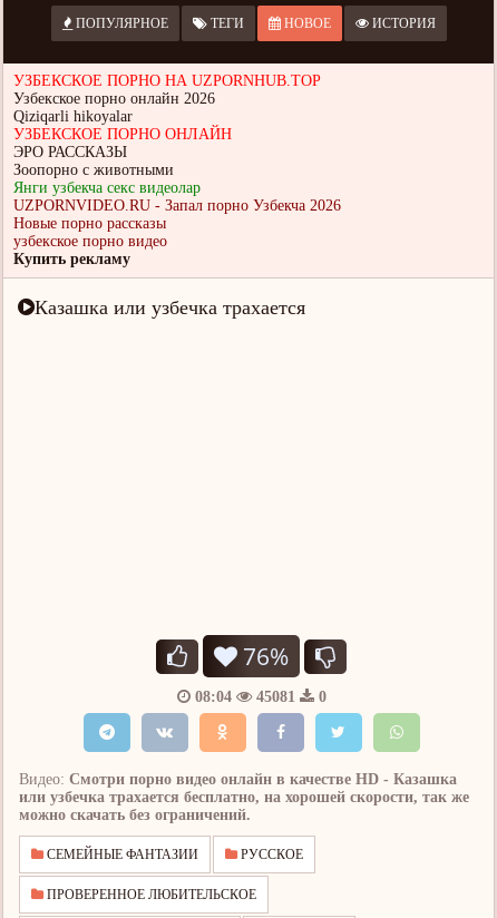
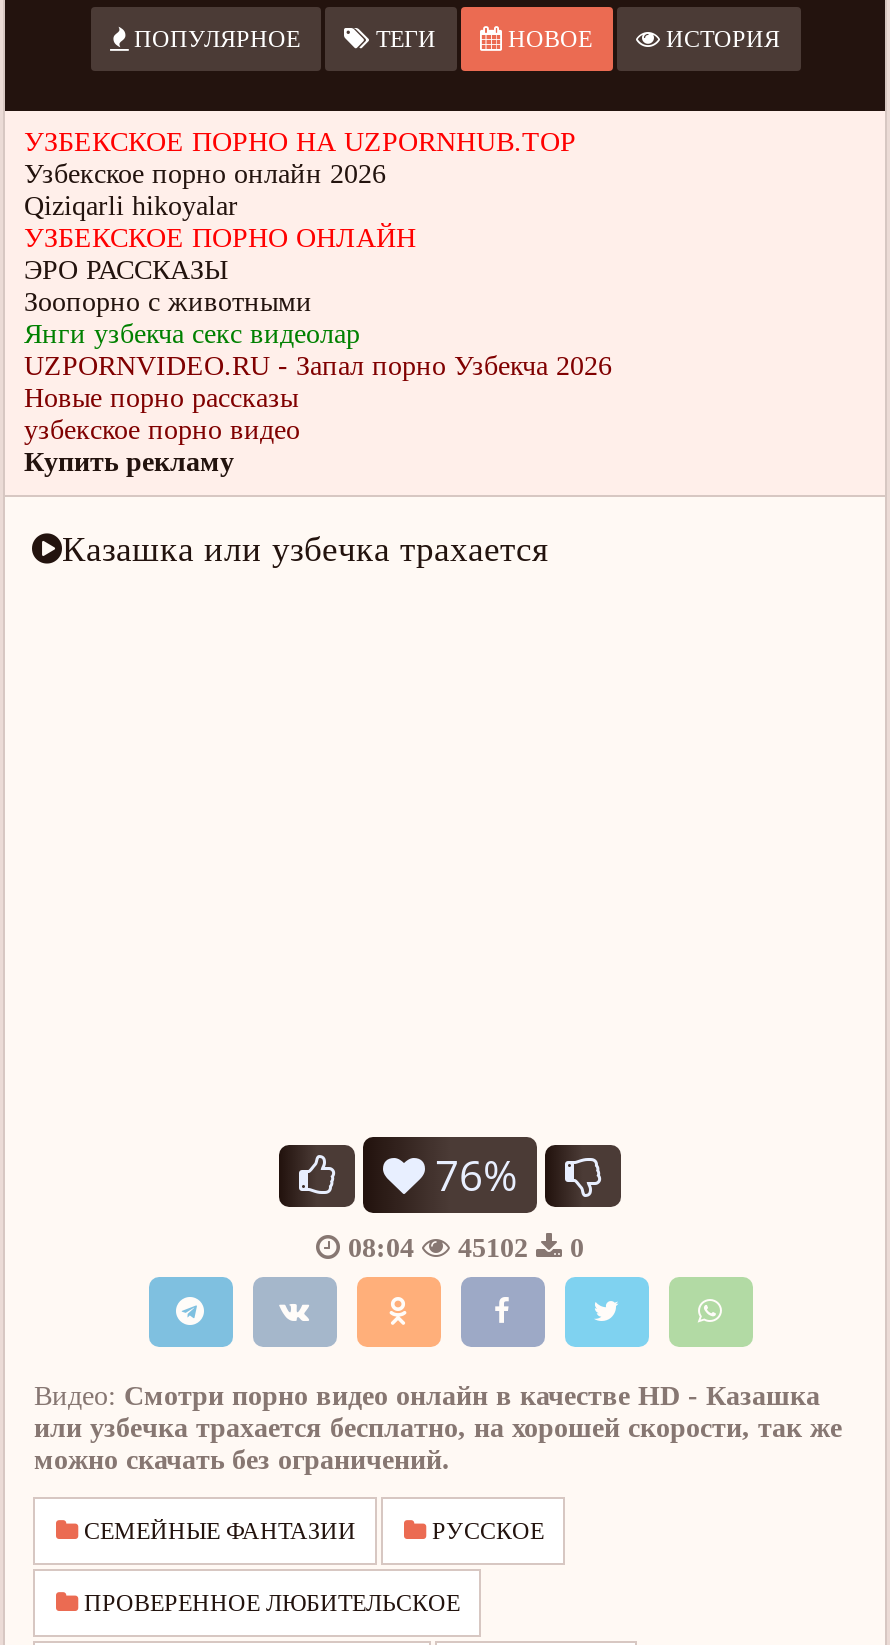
[194,688,326,705] 08:04 45081 0 -> [348,1233,584,1263] 08:04 45102 0

